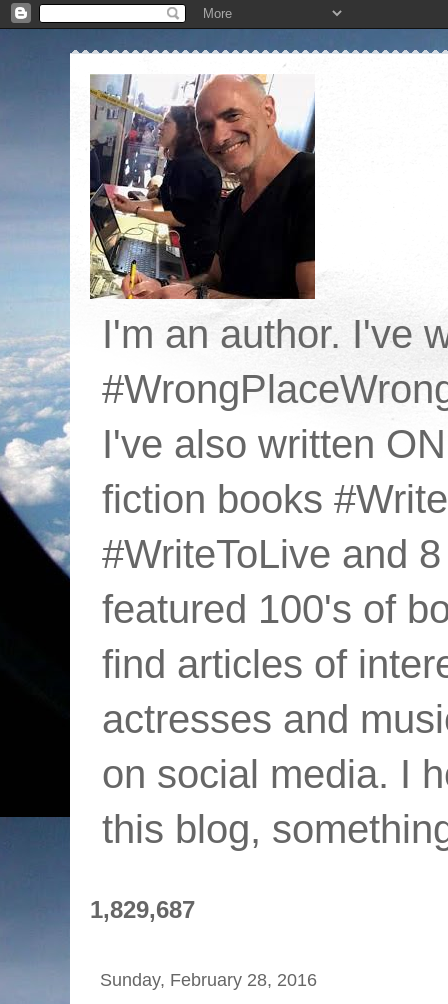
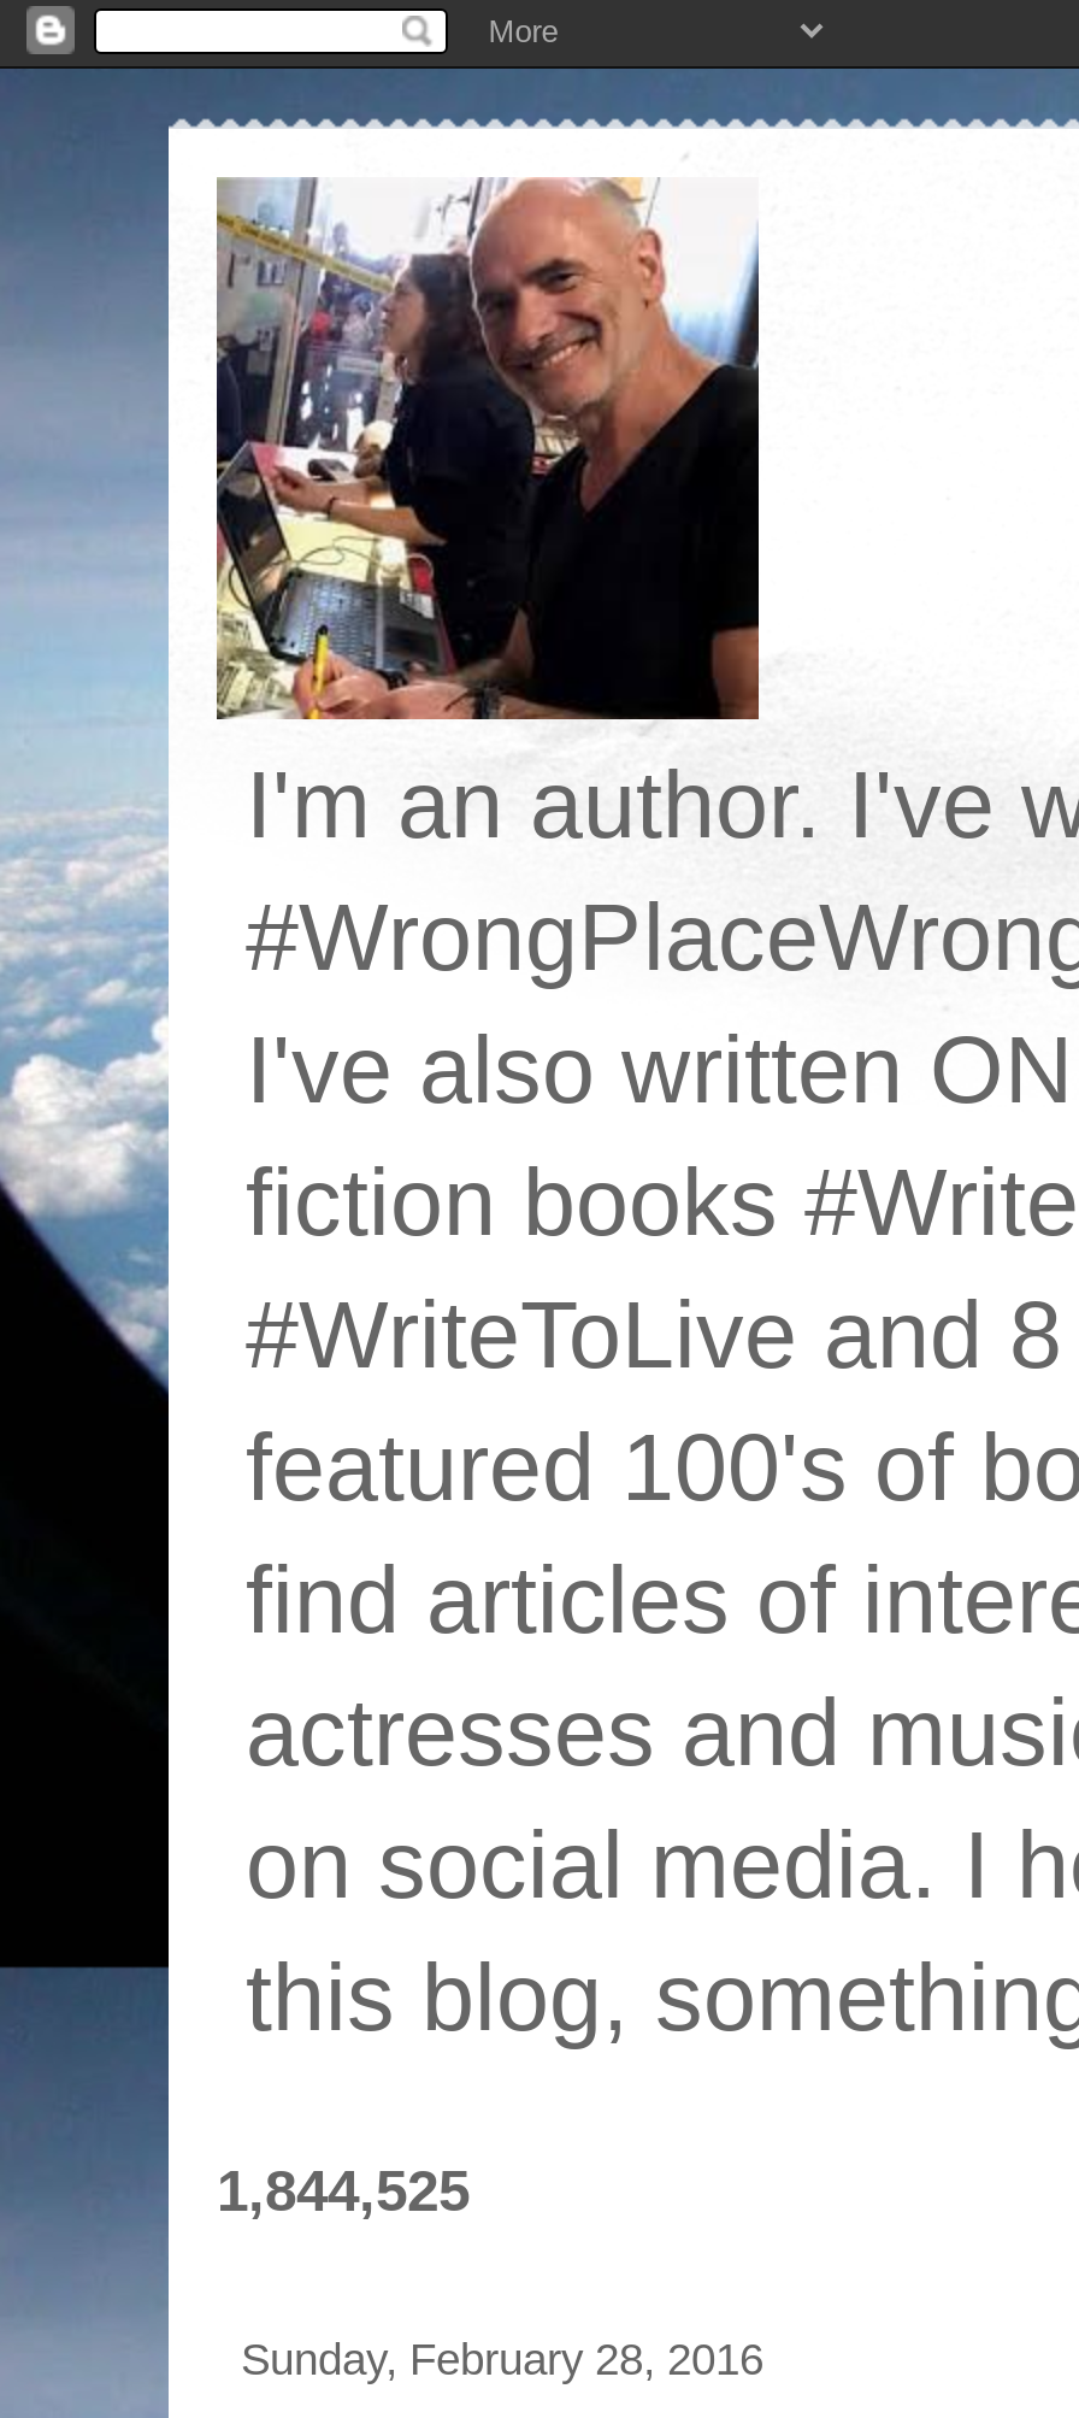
[90,896,195,923] 1,829,687 -> [217,2159,470,2224] 1,844,525

